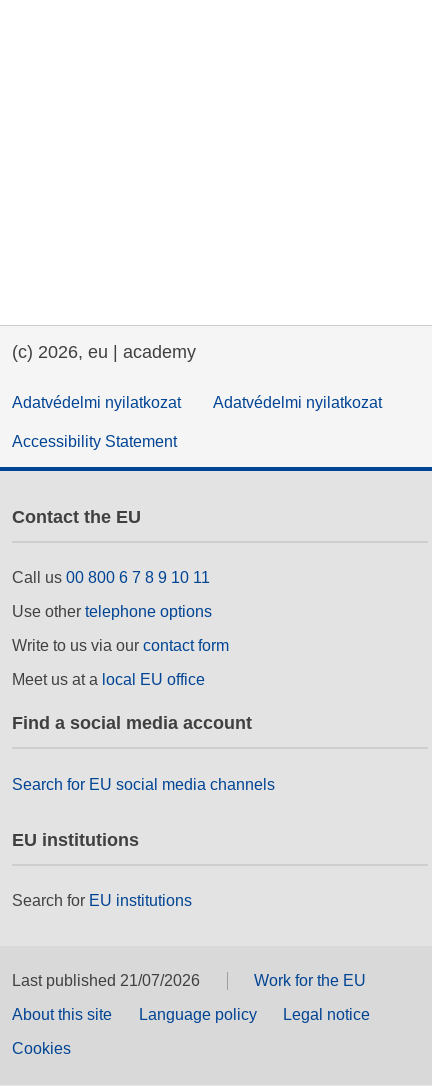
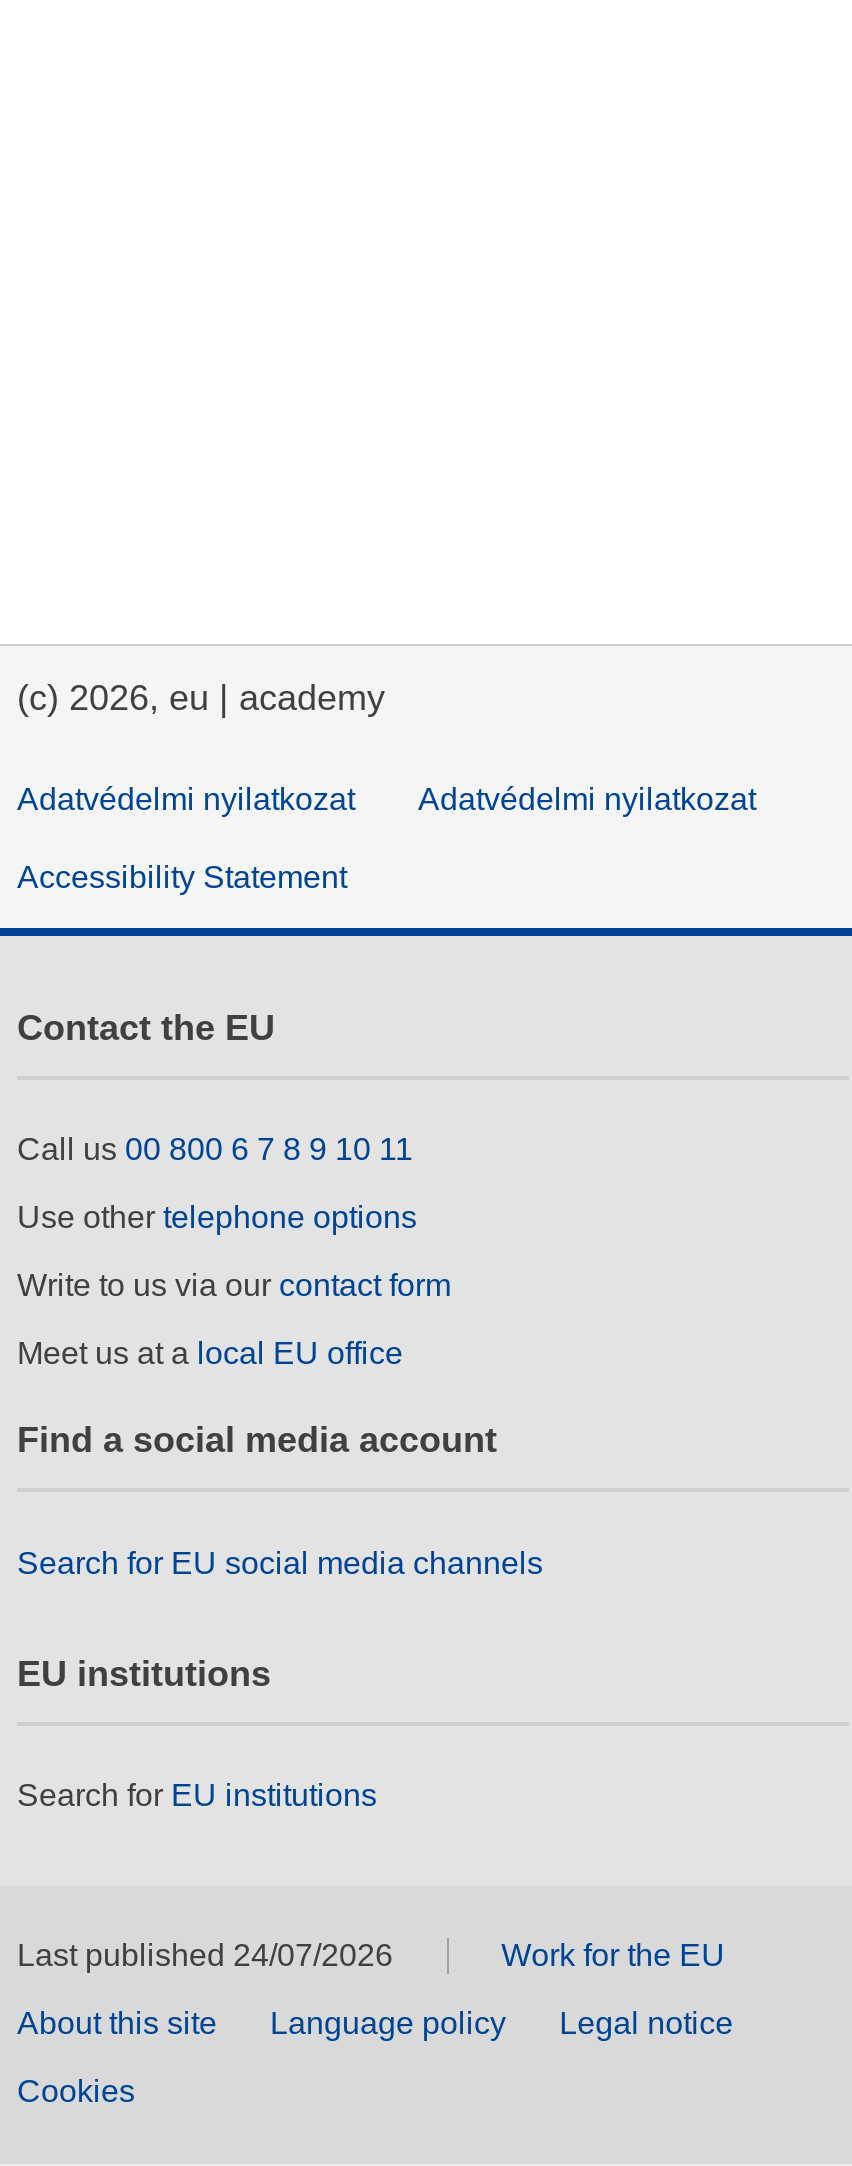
[12,972,200,989] Last published 21/07/2026 -> [17,1939,393,1973] Last published 24/07/2026

